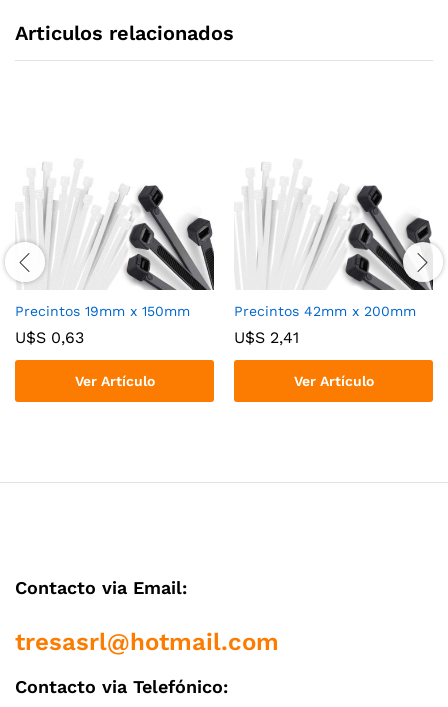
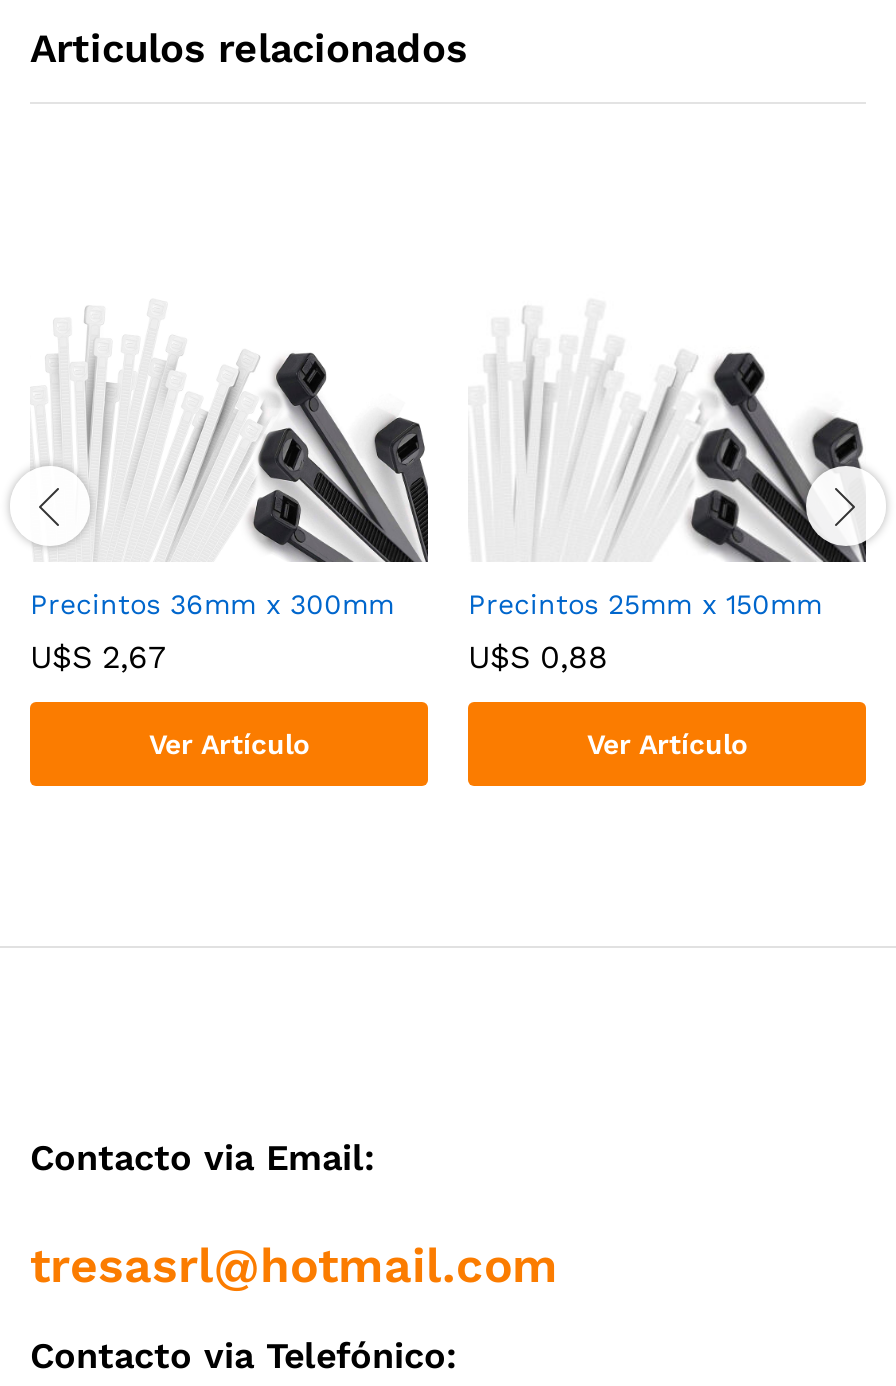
[15,303,190,319] Precintos 19mm x 150mm -> [30,589,394,621] Precintos 36mm x 300mm
[234,303,416,319] Precintos 42mm x 200mm -> [468,589,822,621] Precintos 25mm x 150mm
[15,328,84,347] U$S 0,63 -> [30,639,166,677] U$S 2,67
[234,328,299,347] U$S 2,41 -> [468,639,608,677] U$S 0,88

